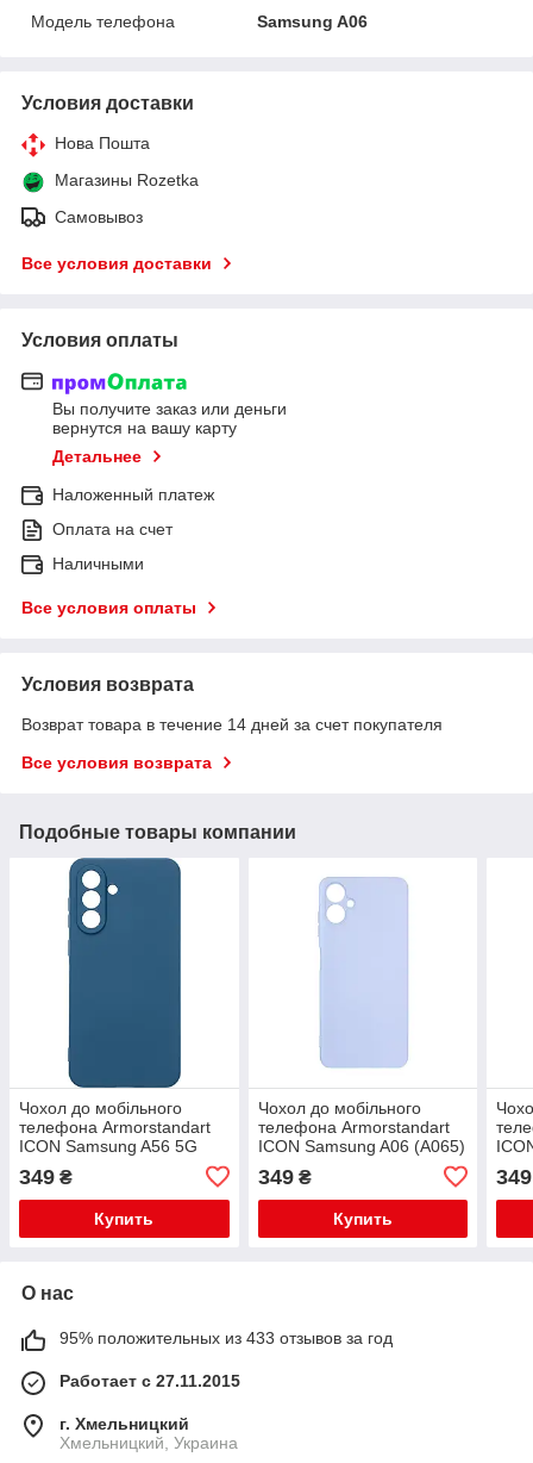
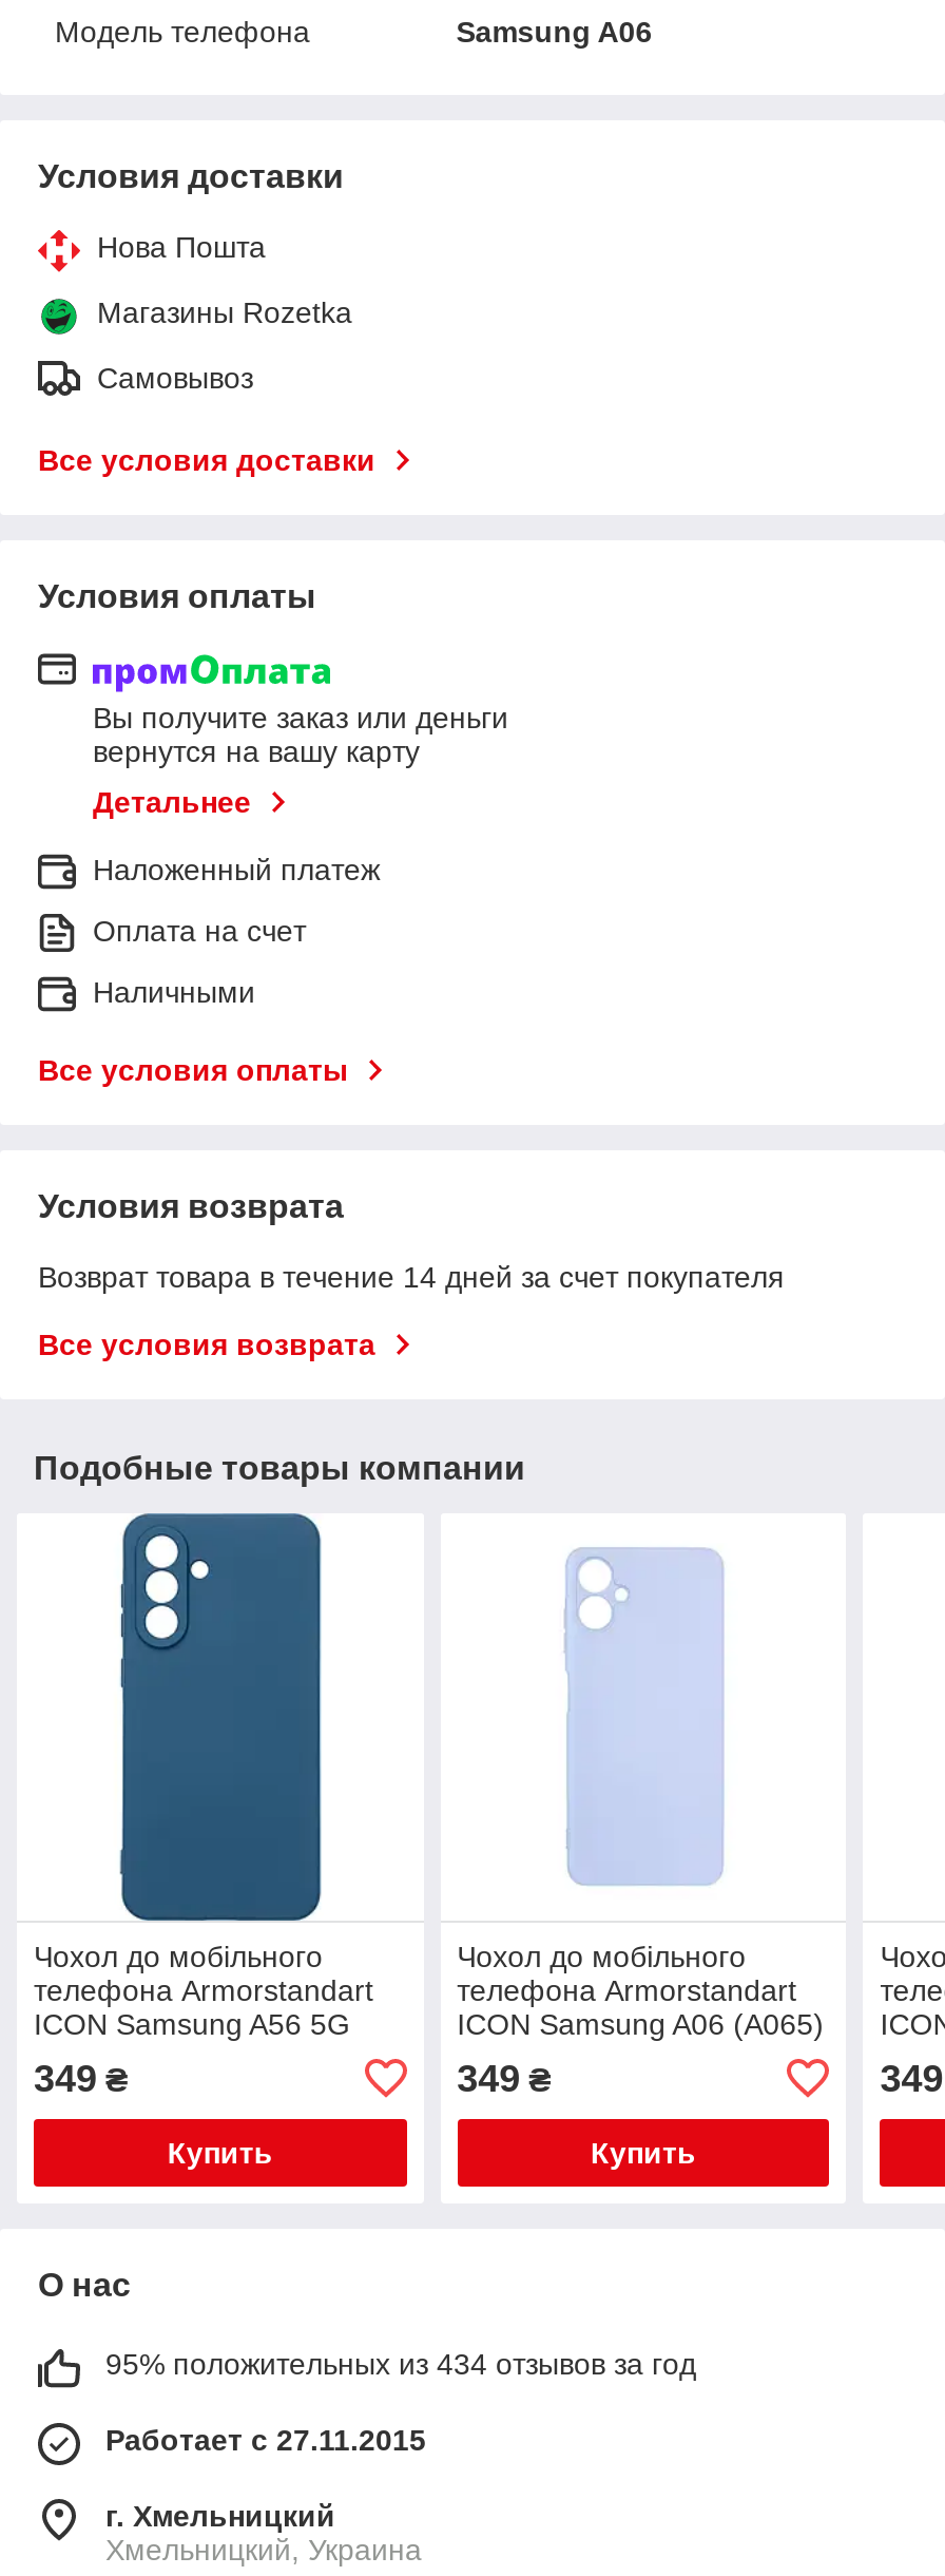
[59,1328,393,1347] 95% положительных из 433 отзывов за год -> [105,2347,696,2380] 95% положительных из 434 отзывов за год

